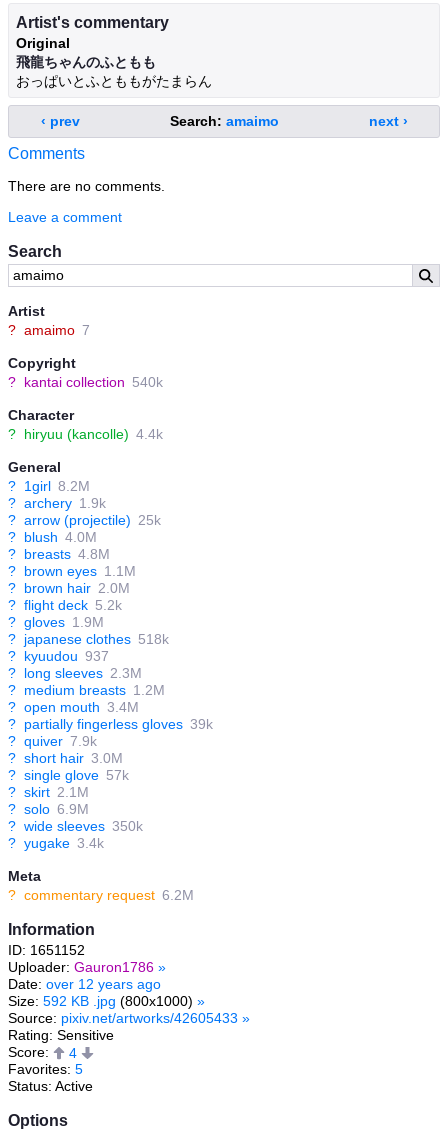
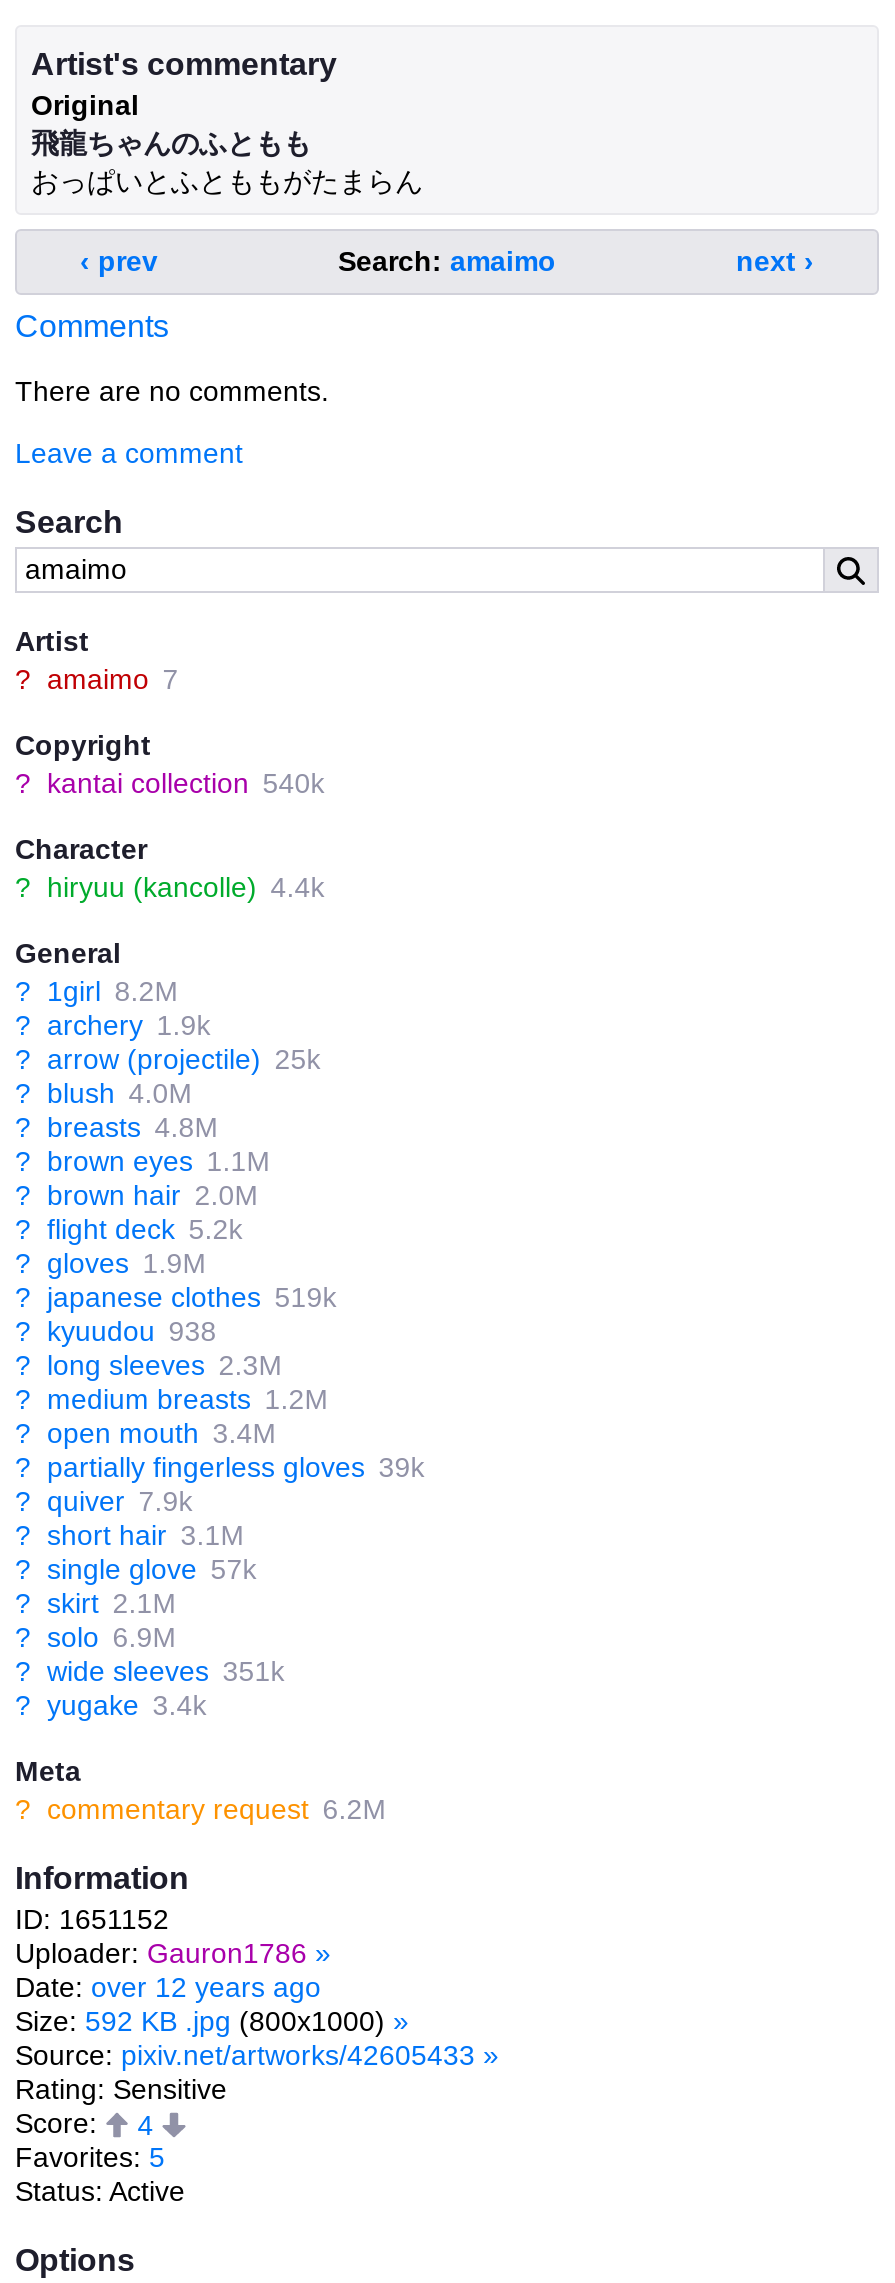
[8,631,169,647] ? japanese clothes 518k -> [15,1281,337,1313] ? japanese clothes 519k
[8,648,109,664] ? kyuudou 937 -> [15,1315,217,1347] ? kyuudou 938
[8,750,123,766] ? short hair 3.0M -> [15,1519,245,1551] ? short hair 3.1M
[8,818,143,834] ? wide sleeves 350k -> [15,1655,285,1687] ? wide sleeves 351k

